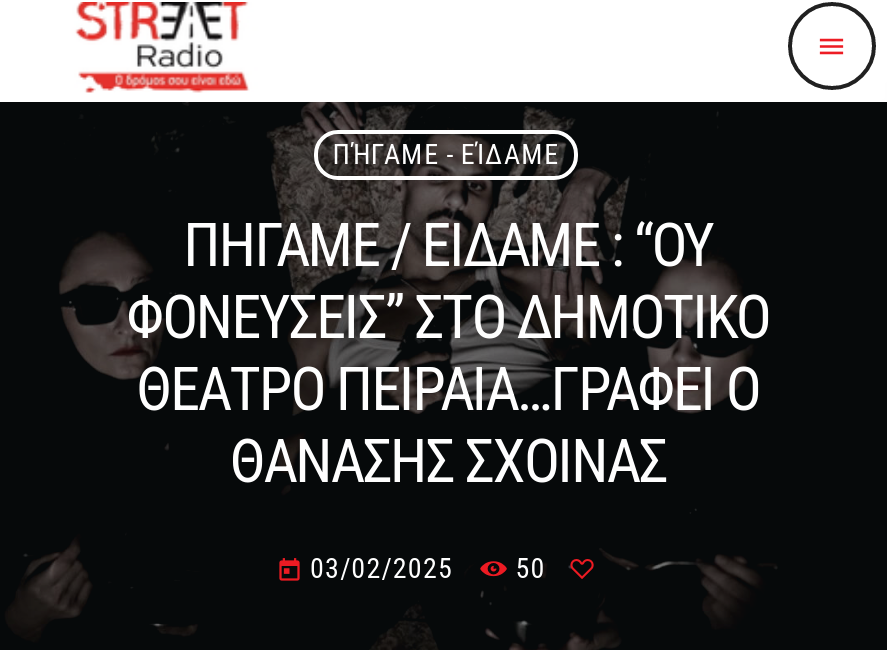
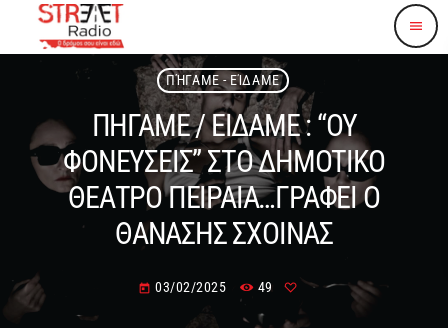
[515,552,553,584] 50 -> [258,279,276,295] 49

